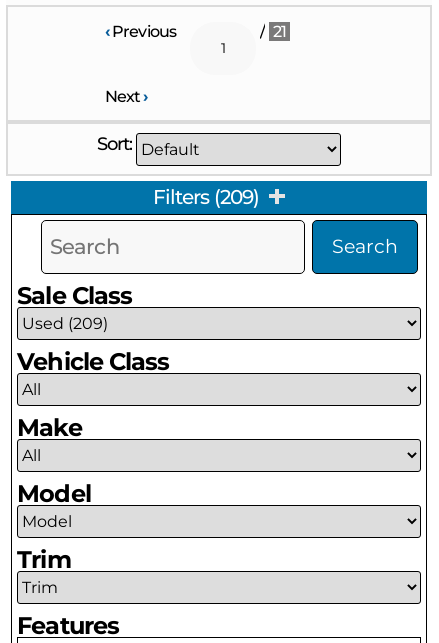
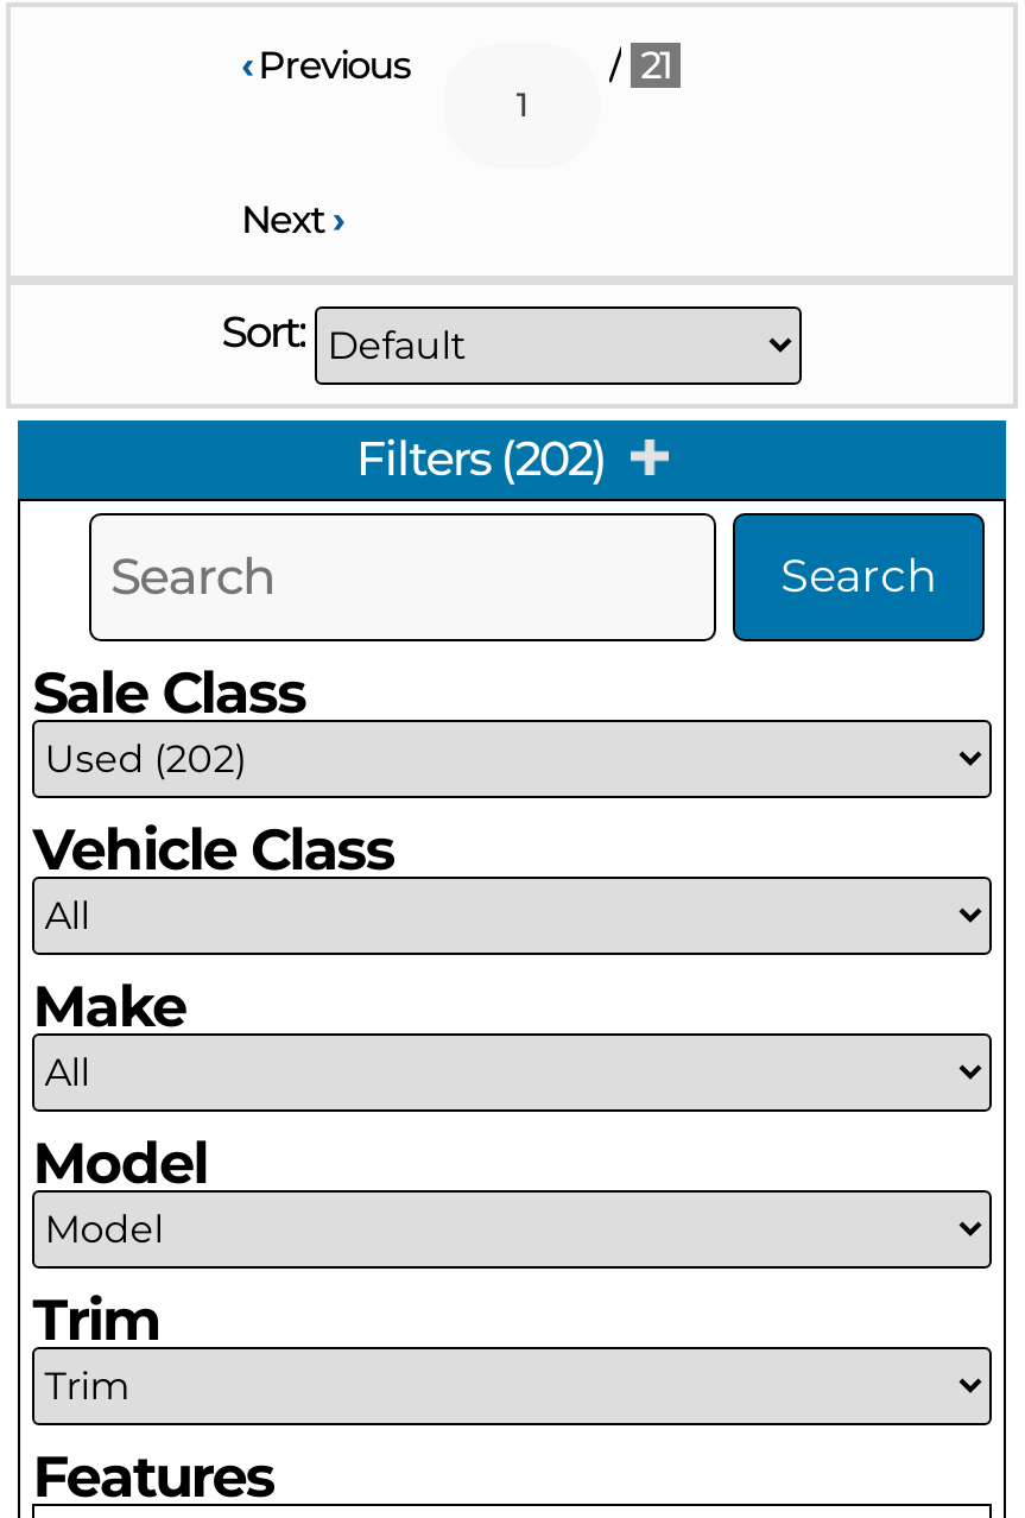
[153,185,259,209] Filters (209) -> [356,430,606,487] Filters (202)

